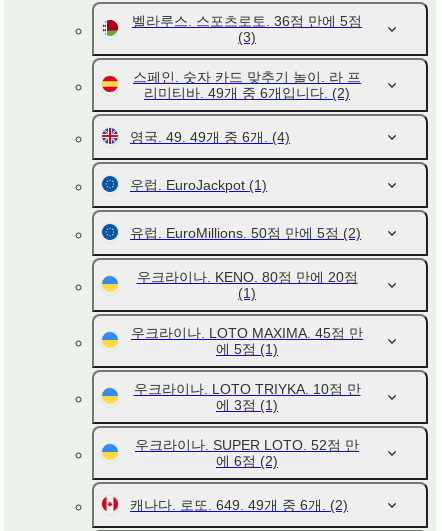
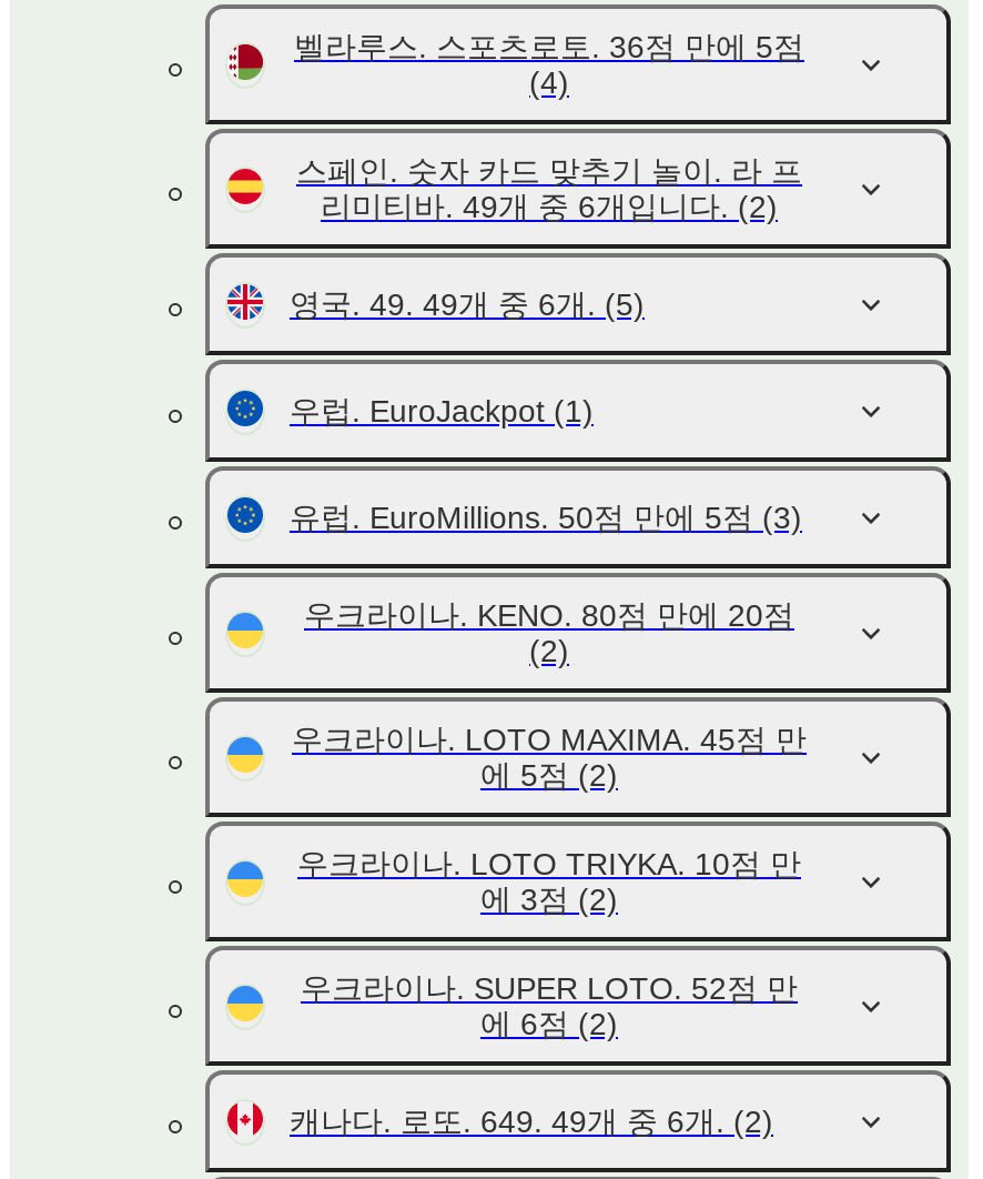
[238,29,256,45] (3) -> [529,64,569,100] (4)
[130,129,290,145] 영국. 49. 49개 중 6개. (4) -> [290,286,645,322] 영국. 49. 49개 중 6개. (5)
[130,225,361,241] 유럽. EuroMillions. 50점 만에 5점 (2) -> [290,500,802,535] 유럽. EuroMillions. 50점 만에 5점 (3)
[238,285,256,301] (1) -> [529,633,569,668] (2)
[216,341,278,357] 에 5점 (1) -> [480,757,618,793] 에 5점 (2)
[216,397,278,413] 에 3점 (1) -> [480,881,618,917] 에 3점 (2)

